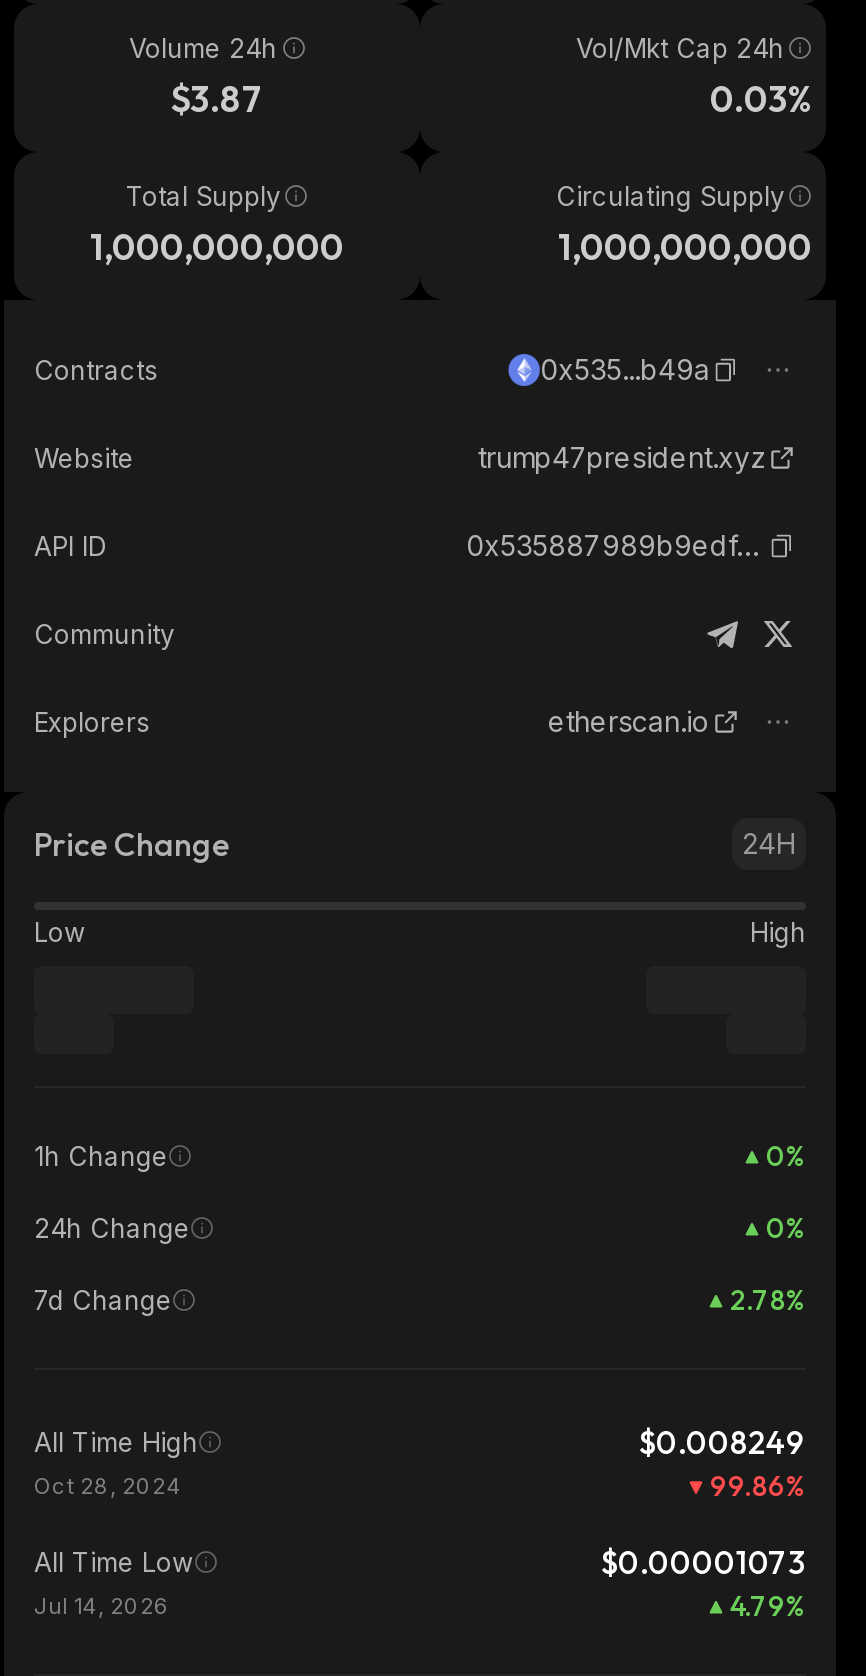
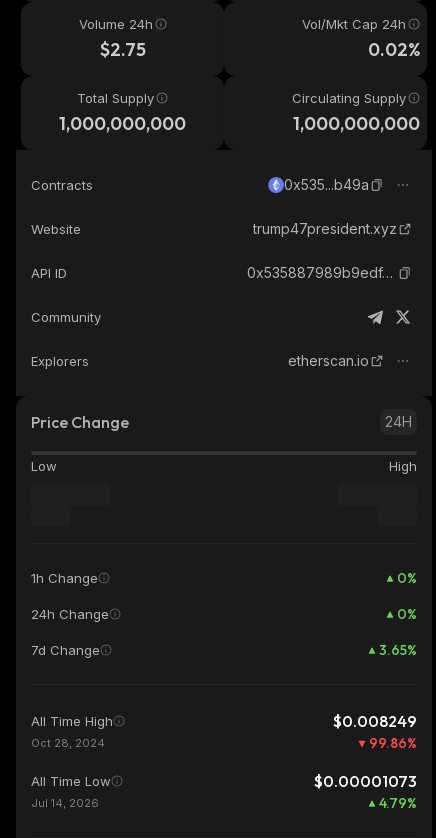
[170,76,264,122] $3.87 -> [99,38,145,61] $2.75
[710,76,812,122] 0.03% -> [368,38,420,61] 0.02%
[730,1282,806,1318] 2.78% -> [379,641,417,659] 3.65%

